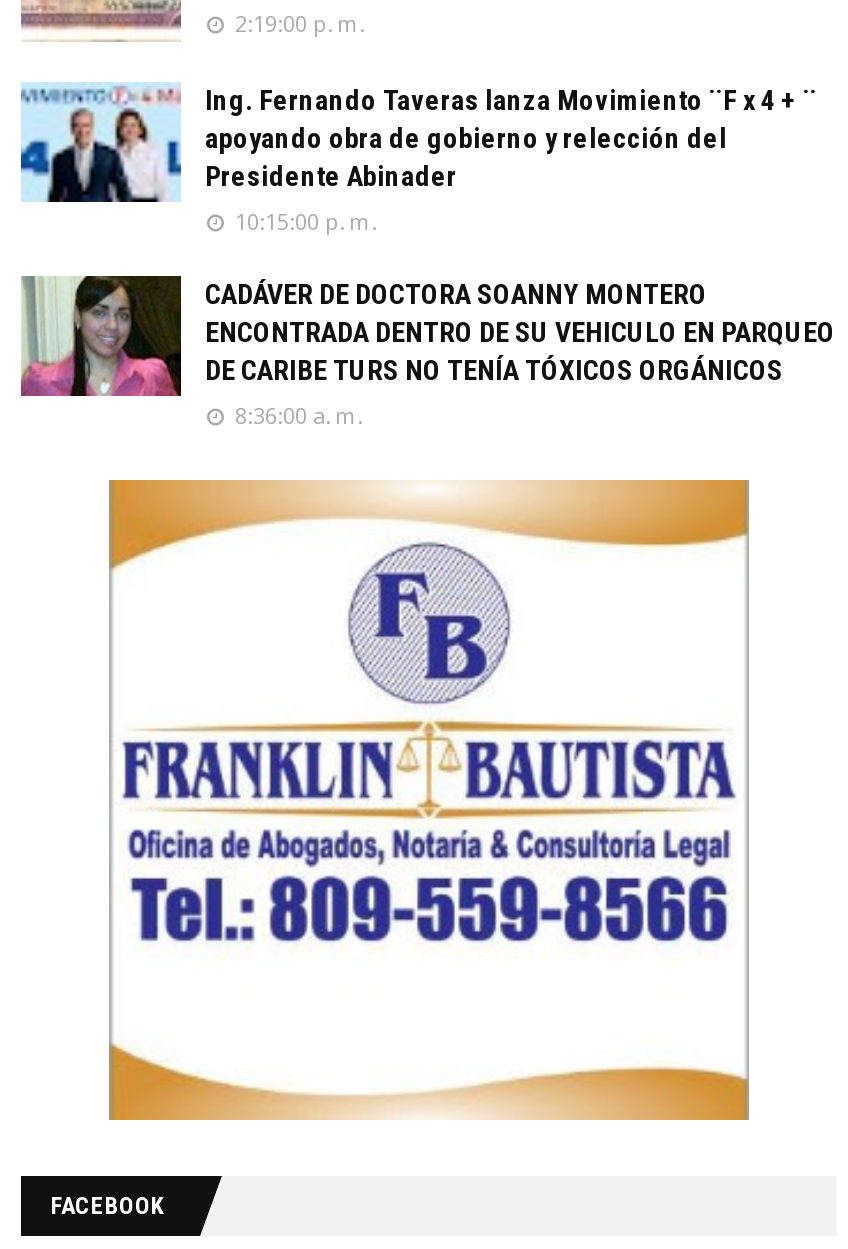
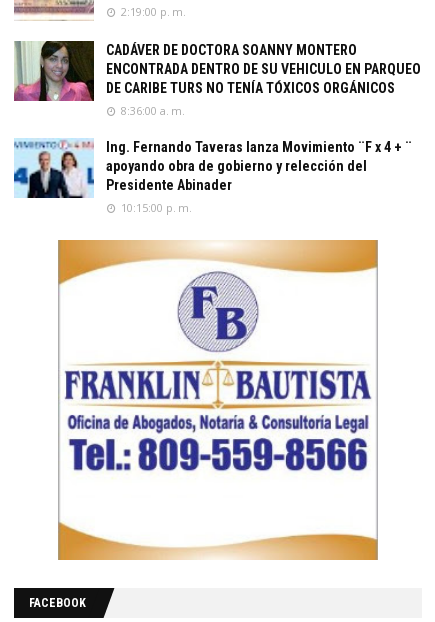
moved [19,82,817,236] -> [13,138,412,215]: [image] | Ing. Fernando Taveras lanza Movimiento ¨F x 4 + ¨ | apoyando obra de gobierno y relección del | Presidente Abinader | 10:15:00 p. m.
moved [19,274,835,430] -> [13,40,421,118]: [image] | CADÁVER DE DOCTORA SOANNY MONTERO | ENCONTRADA DENTRO DE SU VEHICULO EN PARQUEO | DE CARIBE TURS NO TENÍA TÓXICOS ORGÁNICOS | 8:36:00 a. m.

